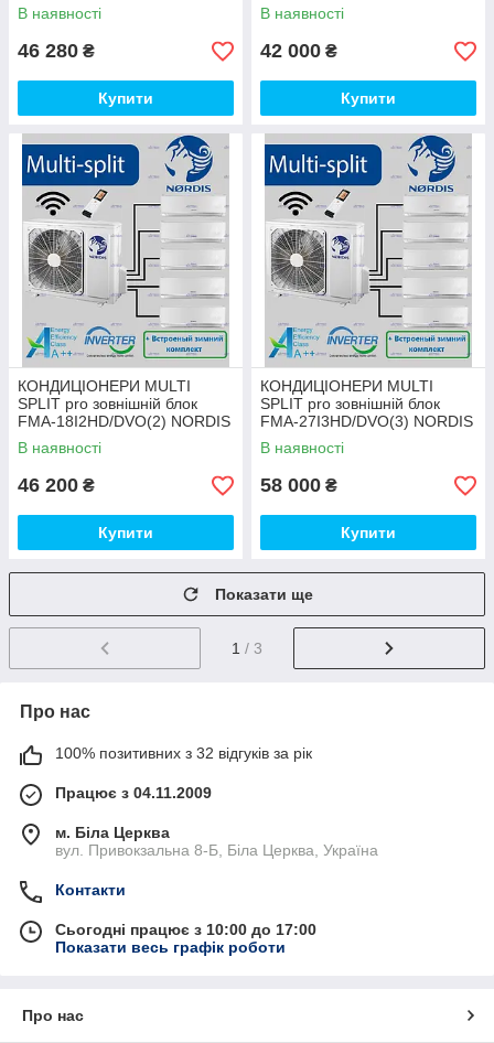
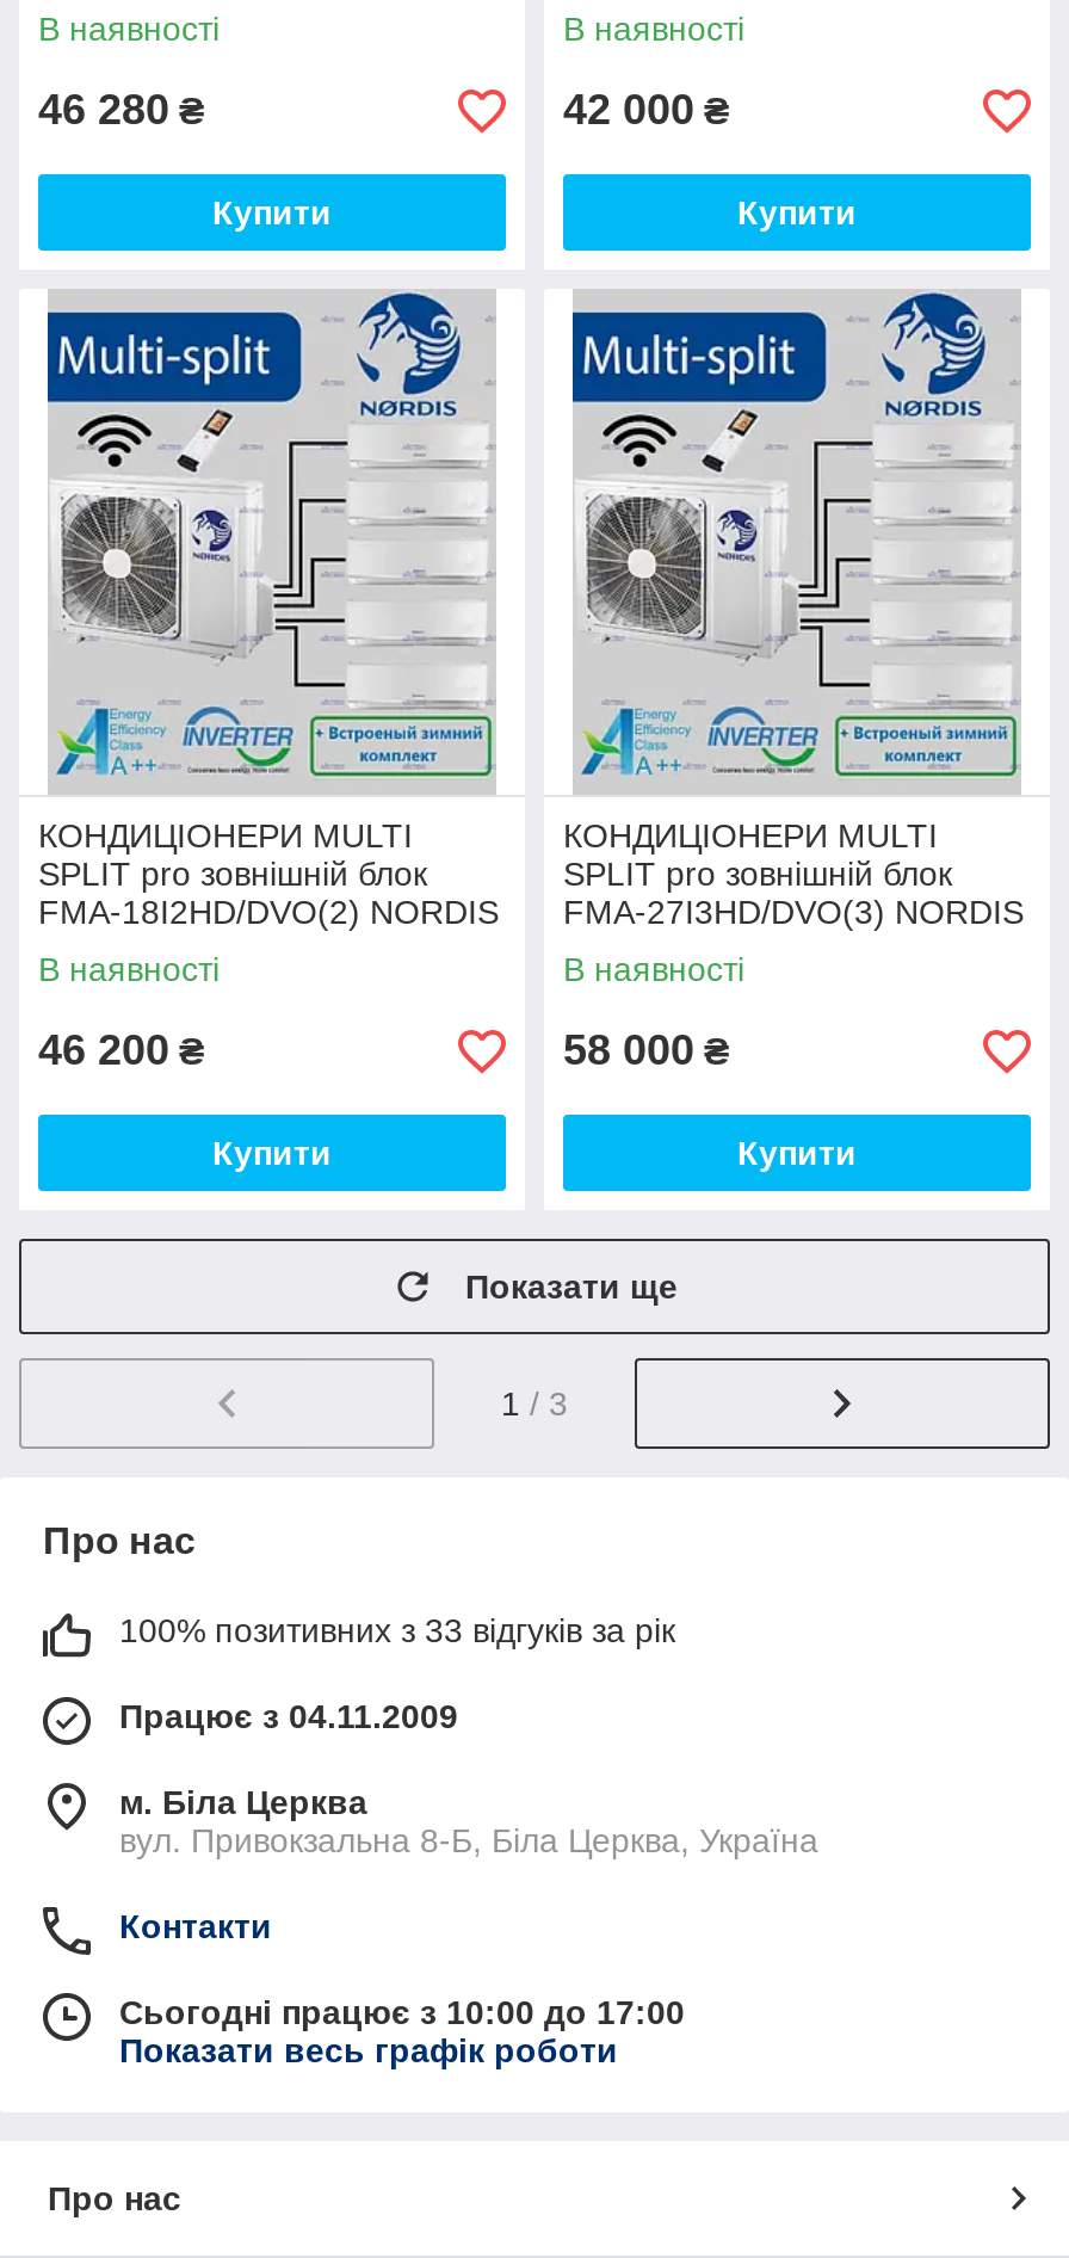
[55,744,312,762] 100% позитивних з 32 відгуків за рік -> [119,1611,675,1650] 100% позитивних з 33 відгуків за рік

